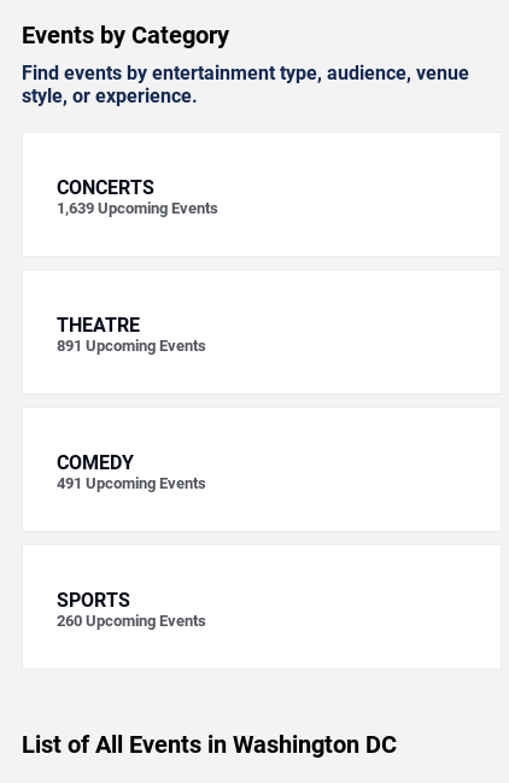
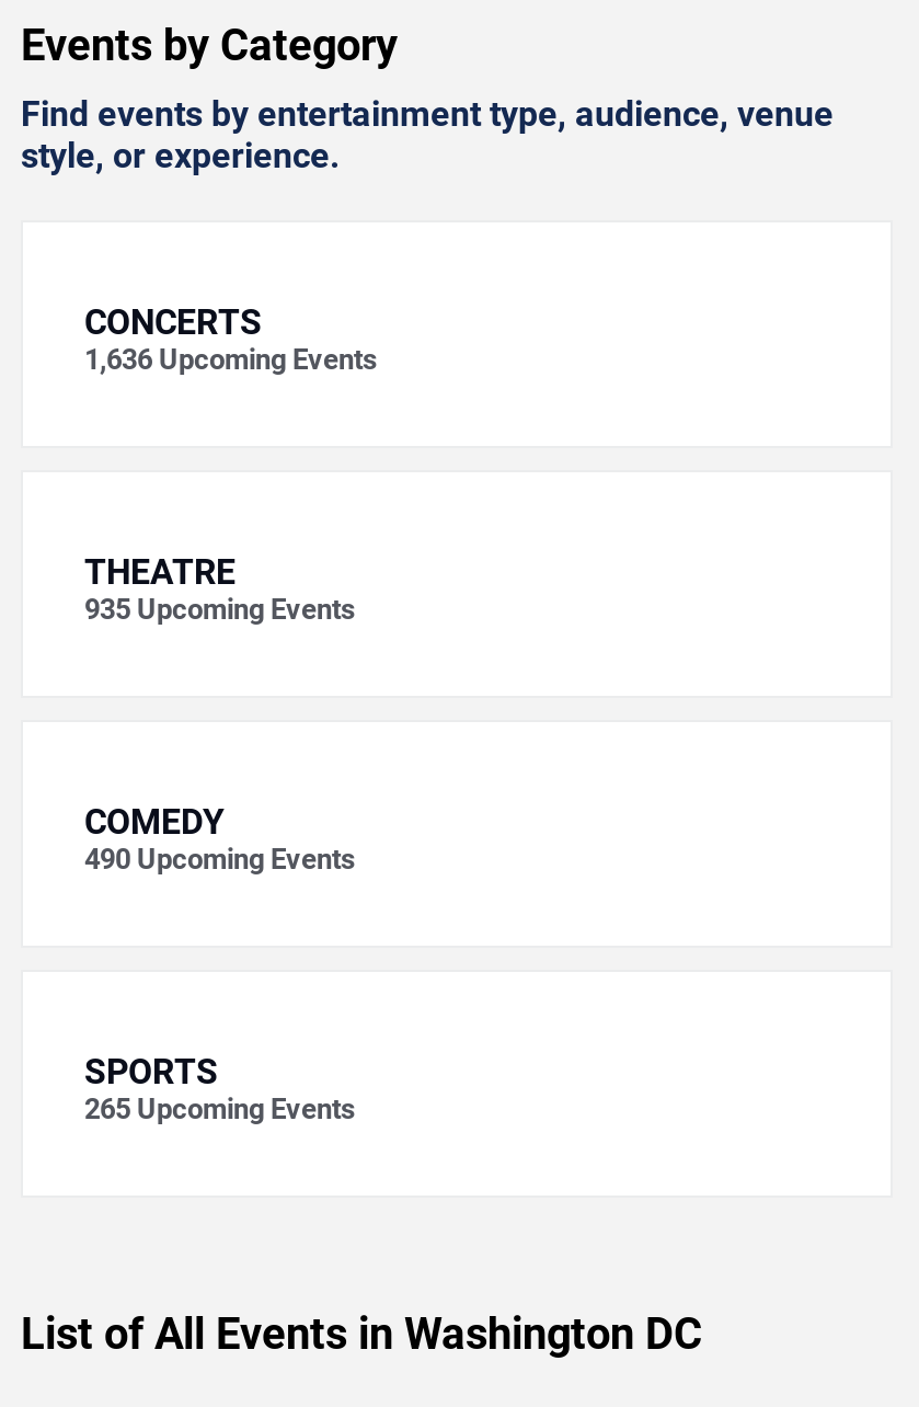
[57,199,218,217] 1,639 Upcoming Events -> [84,343,378,376] 1,636 Upcoming Events
[57,337,206,355] 891 Upcoming Events -> [84,593,356,626] 935 Upcoming Events
[57,474,206,492] 491 Upcoming Events -> [84,843,356,876] 490 Upcoming Events
[57,612,206,630] 260 Upcoming Events -> [84,1093,356,1126] 265 Upcoming Events

